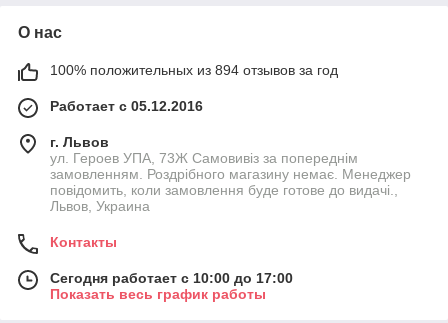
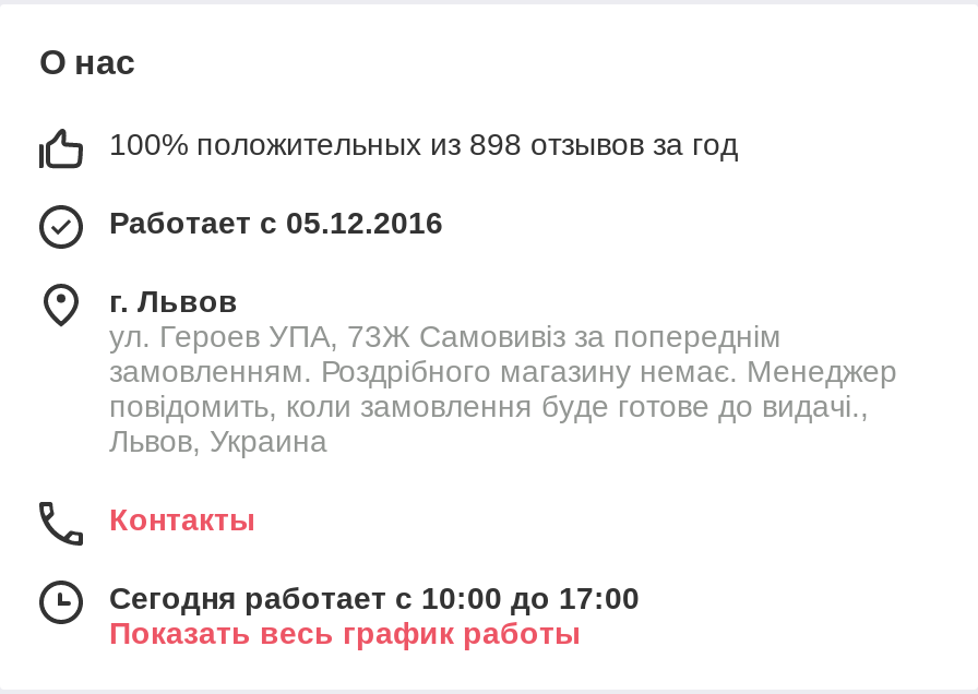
[50,62,338,78] 100% положительных из 894 отзывов за год -> [109,127,738,162] 100% положительных из 898 отзывов за год

